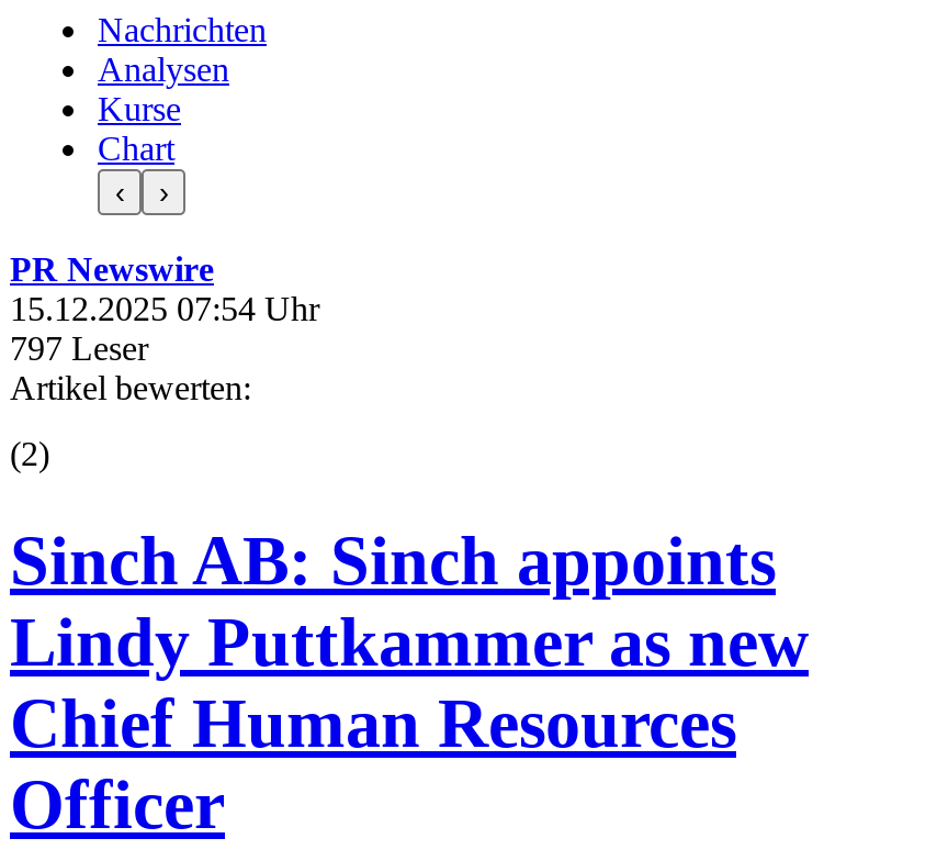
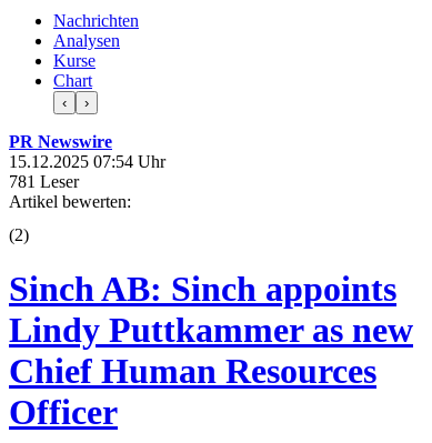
[10,329,148,366] 797 Leser -> [9,172,79,191] 781 Leser

